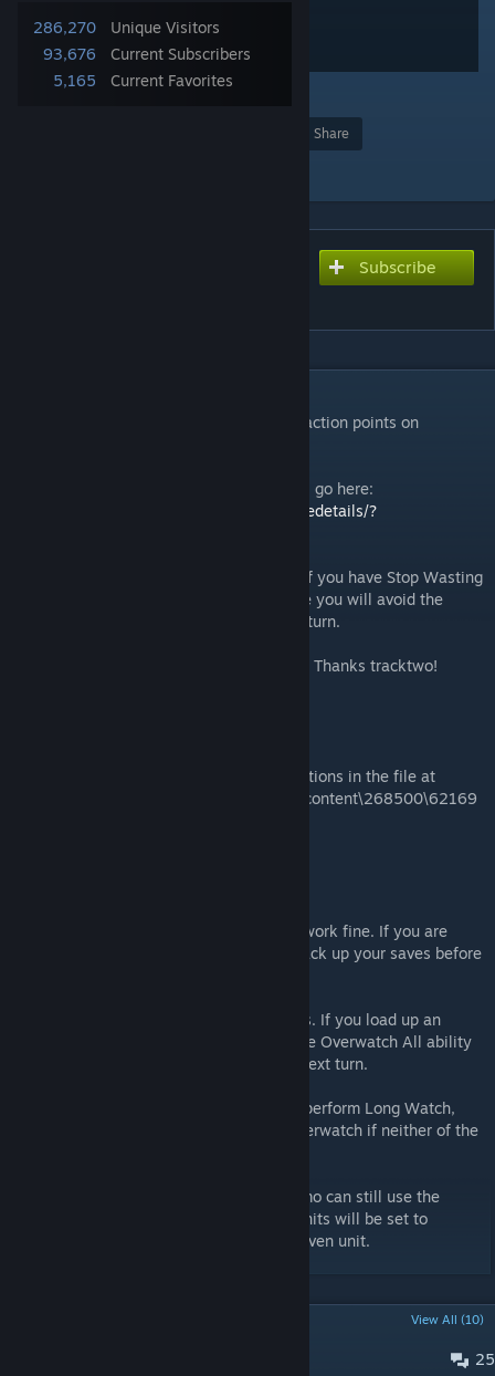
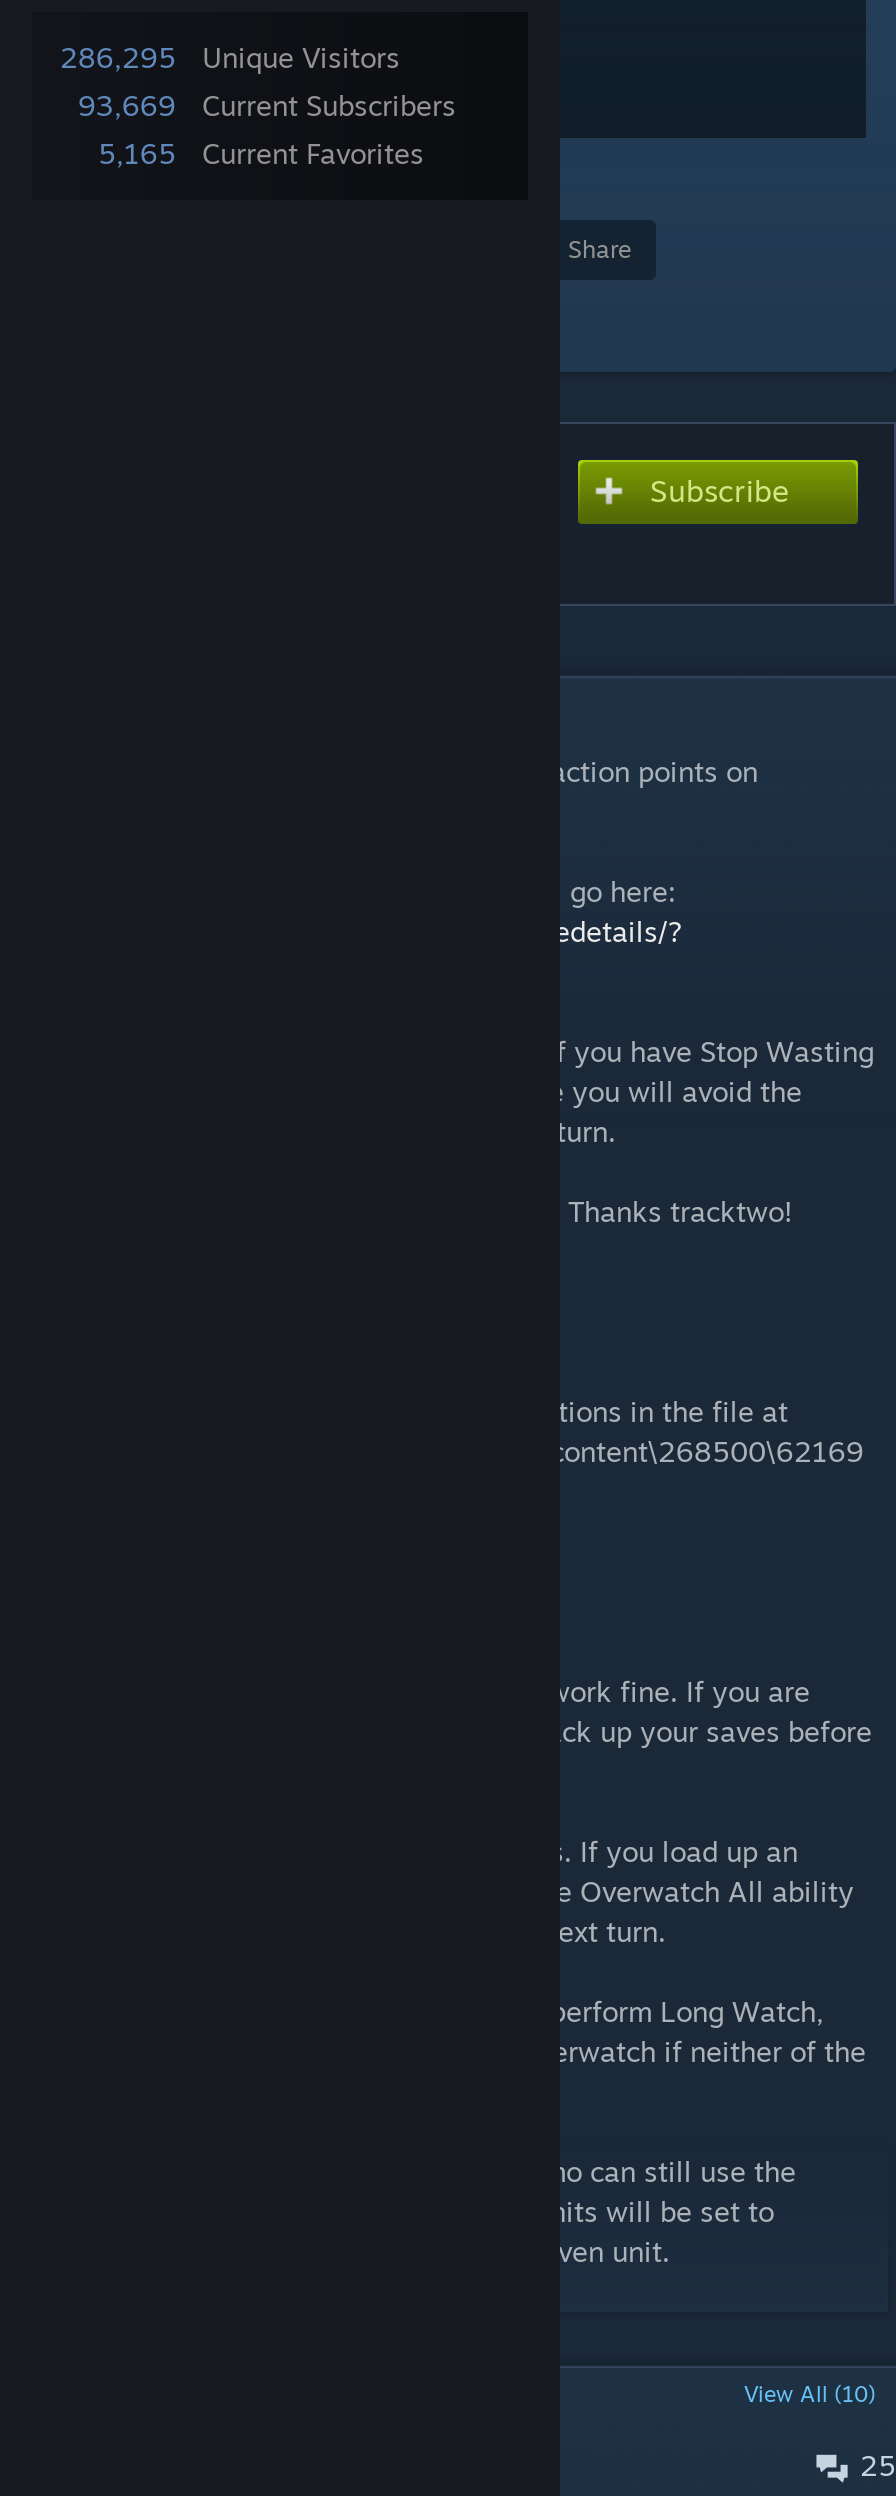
[33,18,220,37] 286,270 Unique Visitors -> [60,40,400,74] 286,295 Unique Visitors
[43,44,251,63] 93,676 Current Subscribers -> [78,88,456,122] 93,669 Current Subscribers

